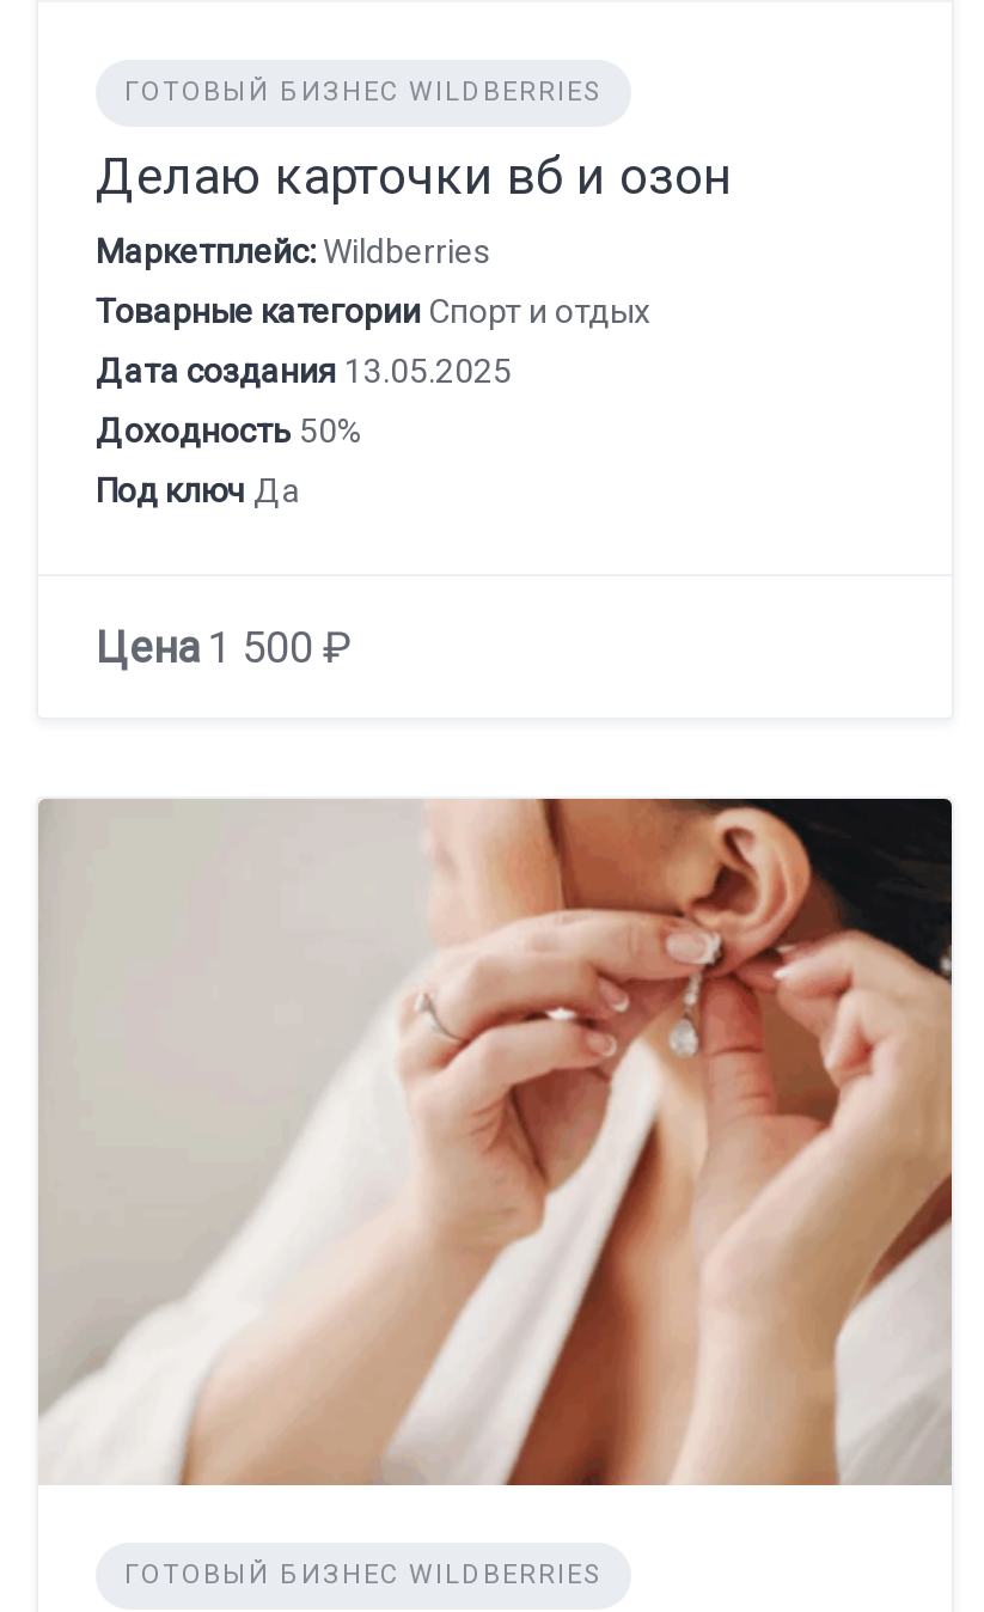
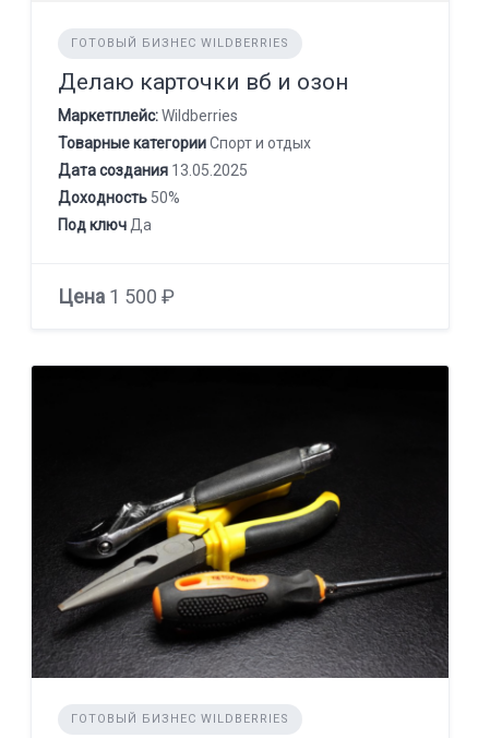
[38,795,954,1486] [image] -> [31,365,450,679] [image]

